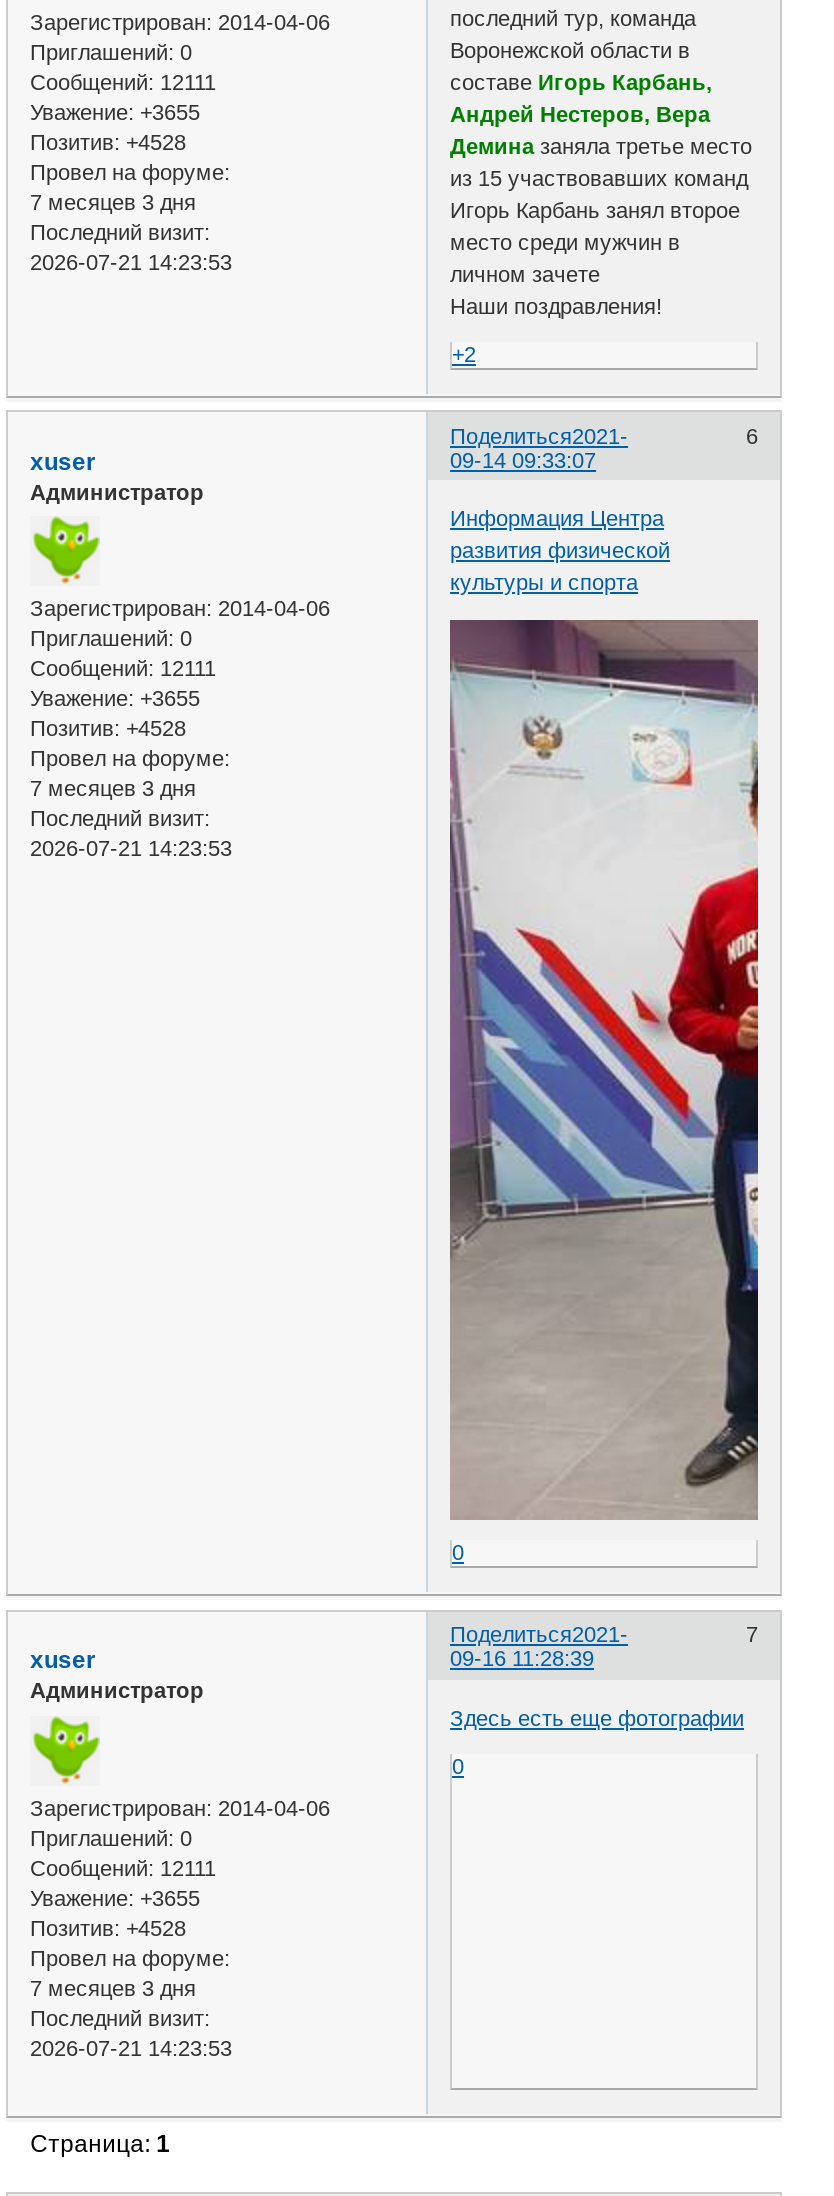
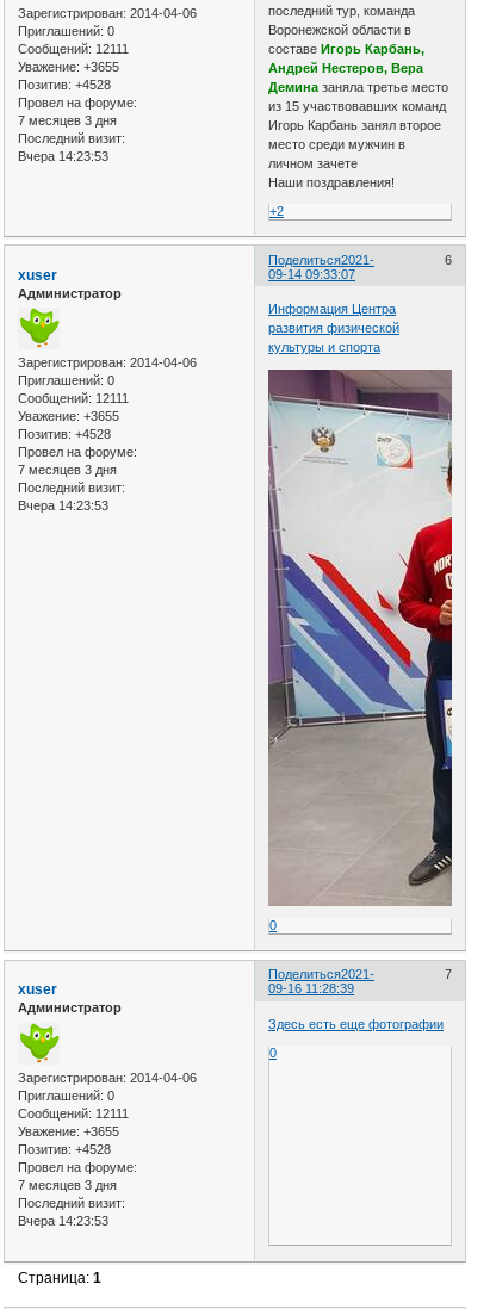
[30,250,232,274] 2026-07-21 14:23:53 -> [18,149,108,163] Вчера 14:23:53
[30,836,232,860] 2026-07-21 14:23:53 -> [18,499,108,513] Вчера 14:23:53
[30,2035,232,2059] 2026-07-21 14:23:53 -> [18,1213,108,1227] Вчера 14:23:53

